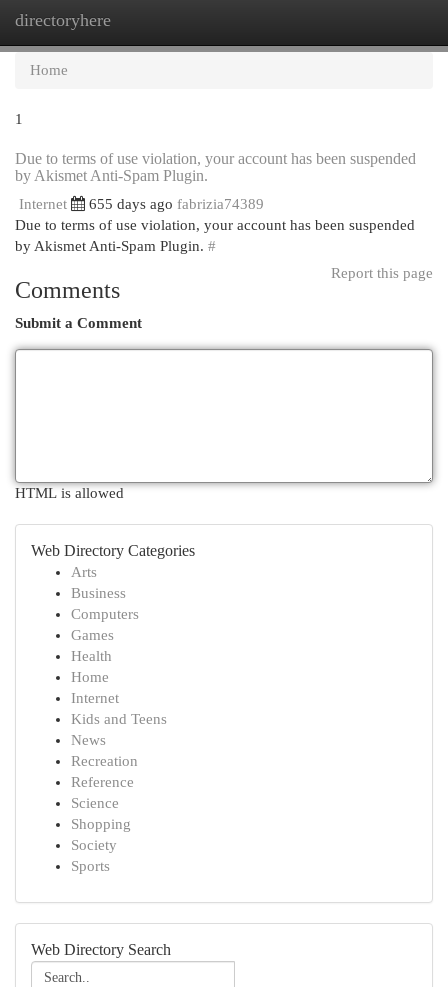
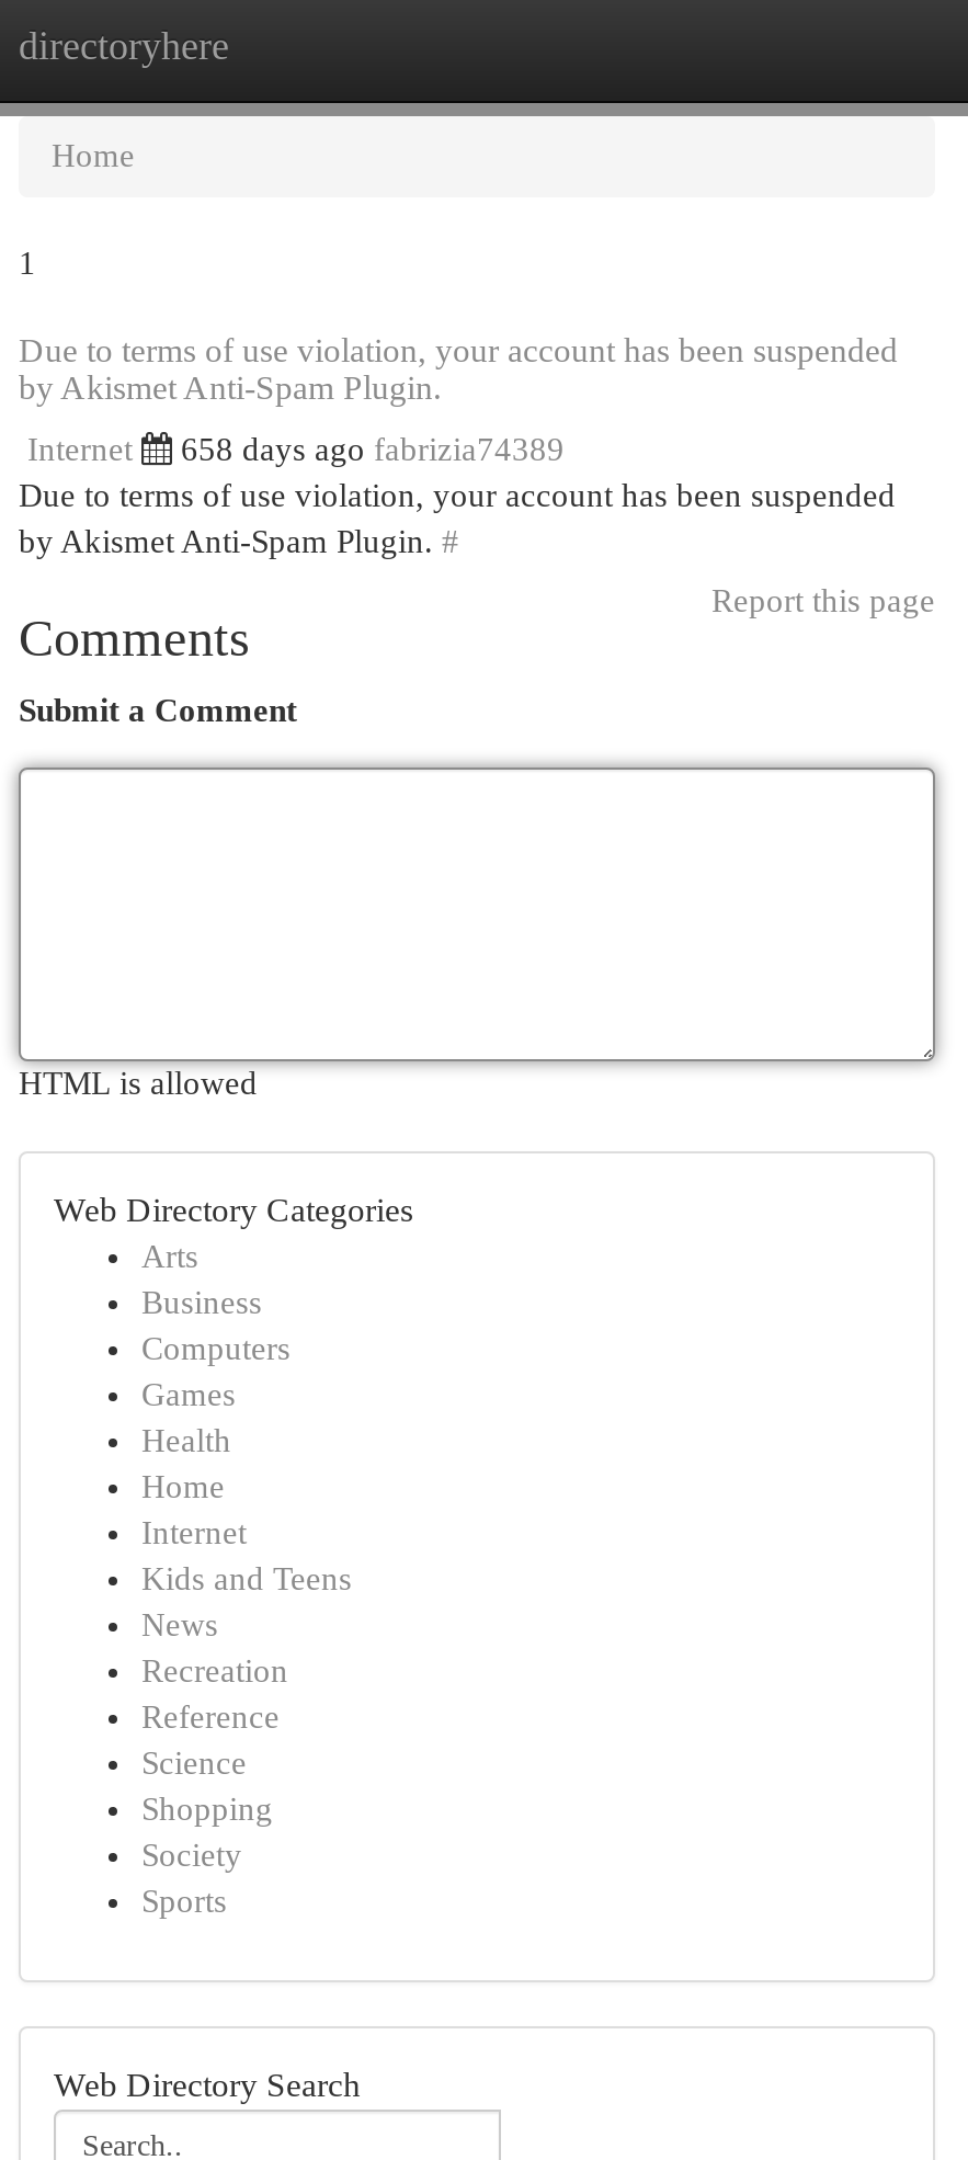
[89,196,264,212] 655 days ago fabrizia74389 -> [181,432,565,467] 658 days ago fabrizia74389

